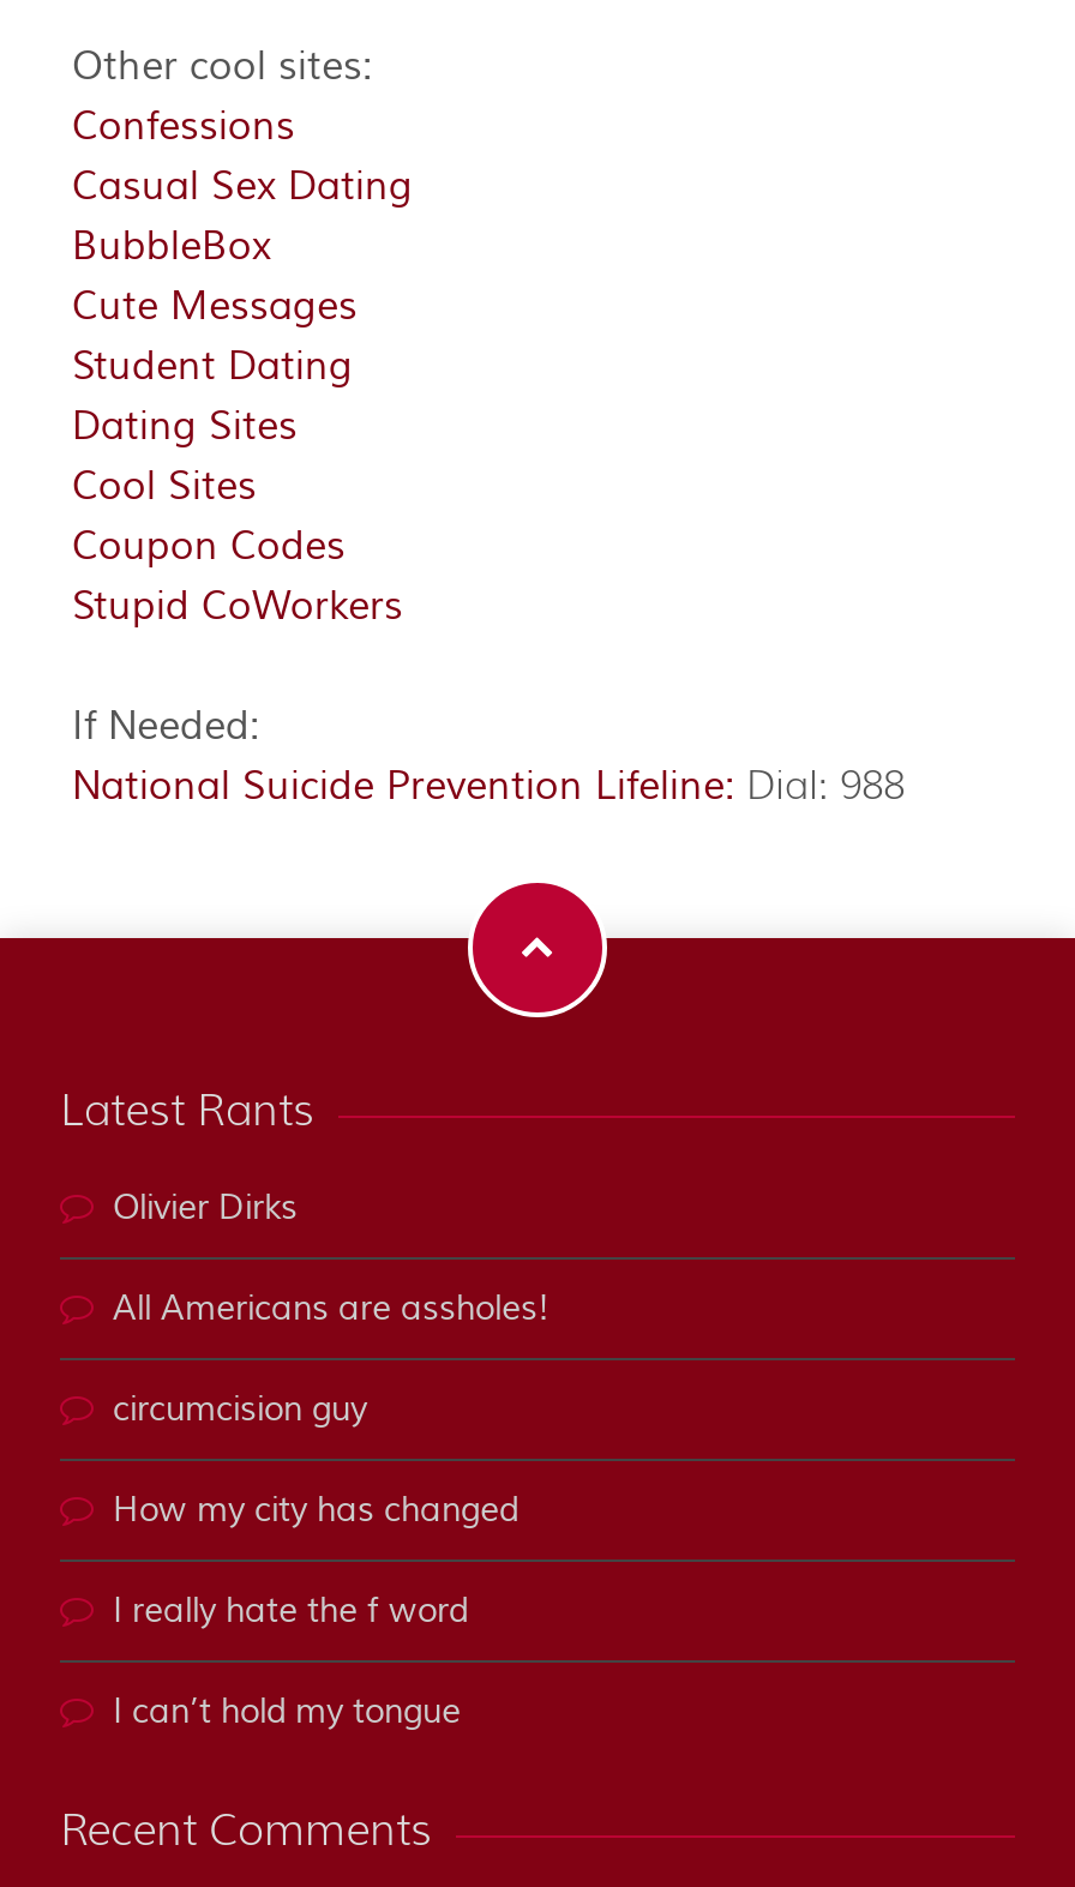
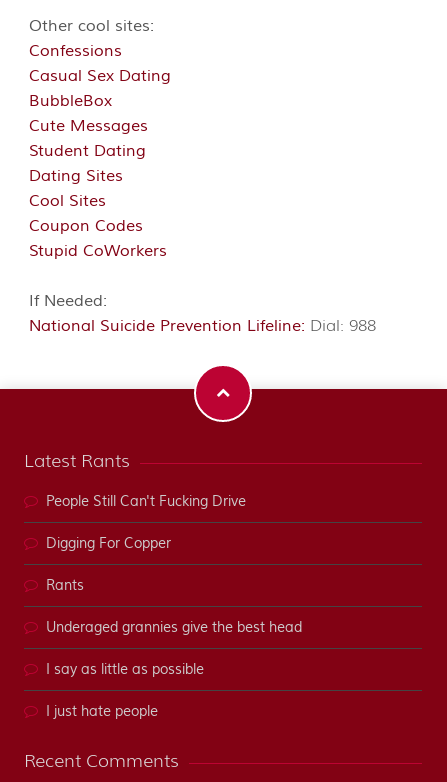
[113,1188,298,1231] Olivier Dirks -> [46,493,246,511] People Still Can't Fucking Drive
[113,1289,549,1332] All Americans are assholes! -> [46,535,171,553] Digging For Copper
[113,1390,367,1433] circumcision guy -> [46,577,84,595] Rants
[113,1490,518,1534] How my city has changed -> [46,619,302,637] Underaged grannies give the best head
[113,1591,468,1634] I really hate the f word -> [46,661,204,679] I say as little as possible
[113,1692,461,1735] I can’t hold my tongue -> [46,703,158,721] I just hate people

